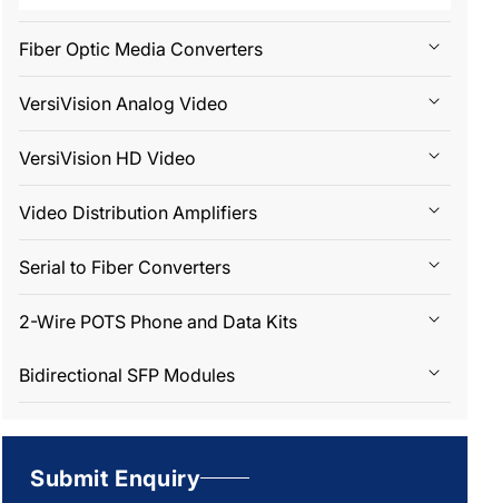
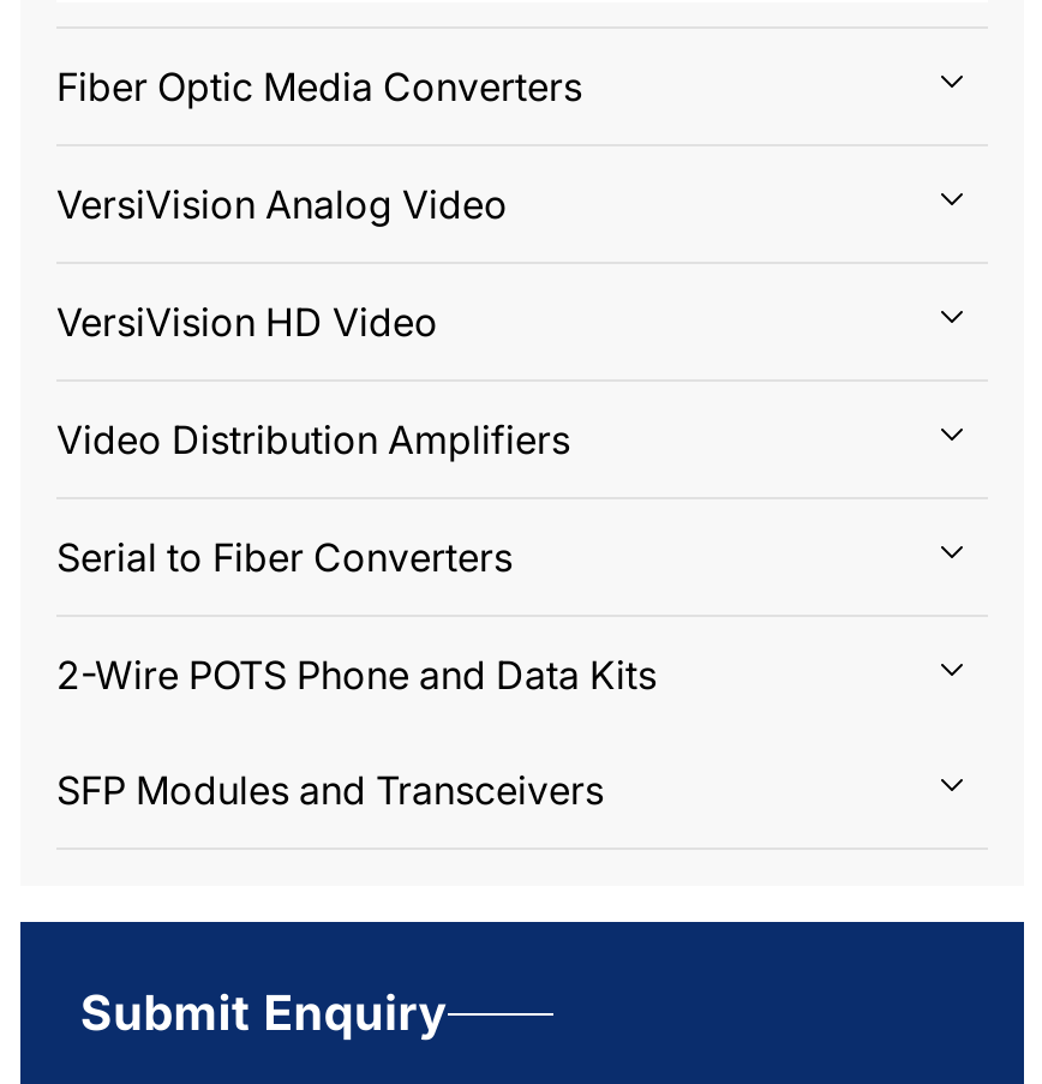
[19,364,235,386] Bidirectional SFP Modules -> [56,767,604,815] SFP Modules and Transceivers

